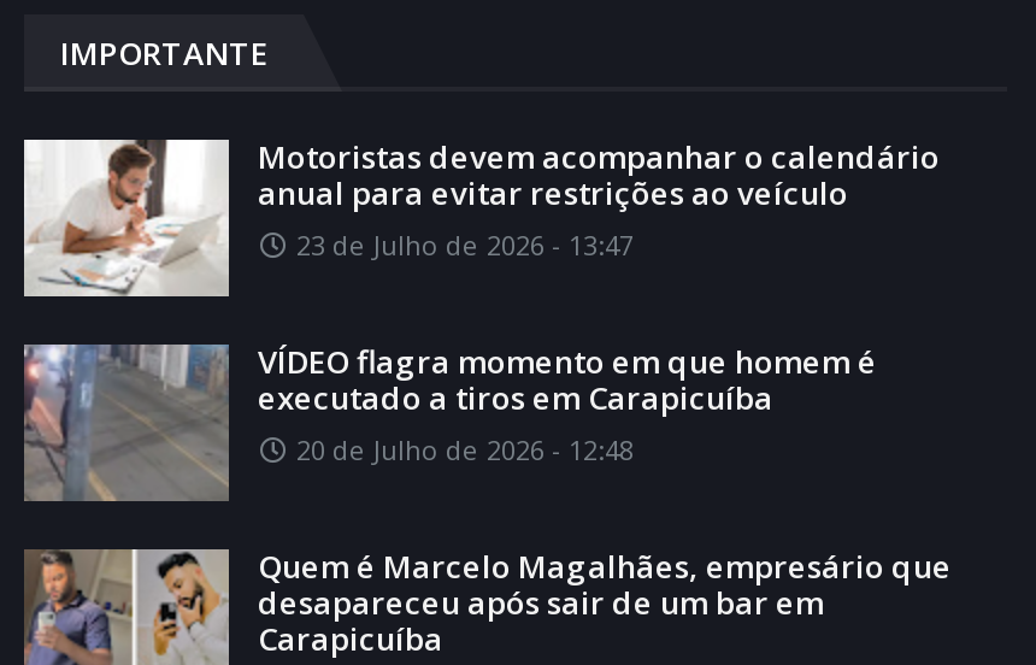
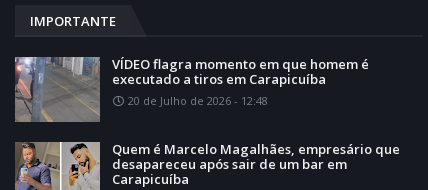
[22,134,940,299] [image] | Motoristas devem acompanhar o calendário | anual para evitar restrições ao veículo | 23 de Julho de 2026 - 13:47 -> none

